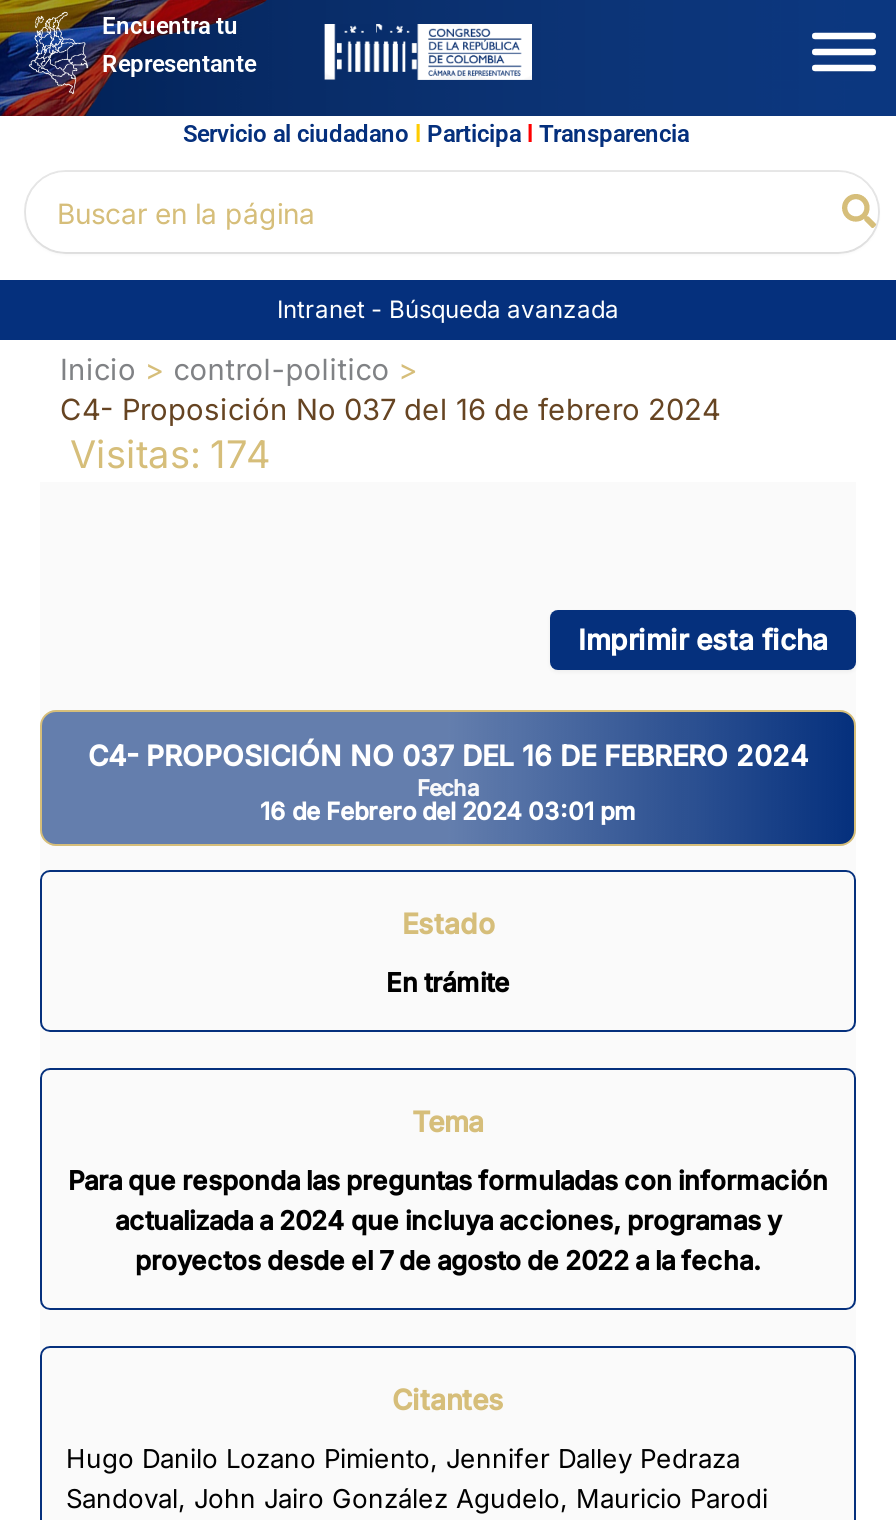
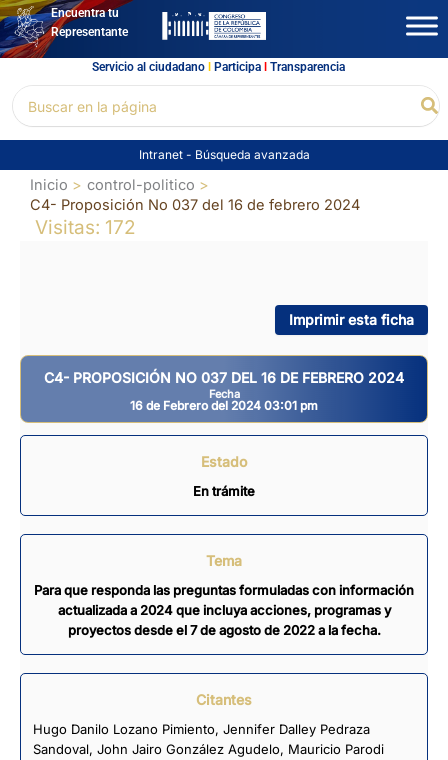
[70,431,270,477] Visitas: 174 -> [35,216,136,239] Visitas: 172

